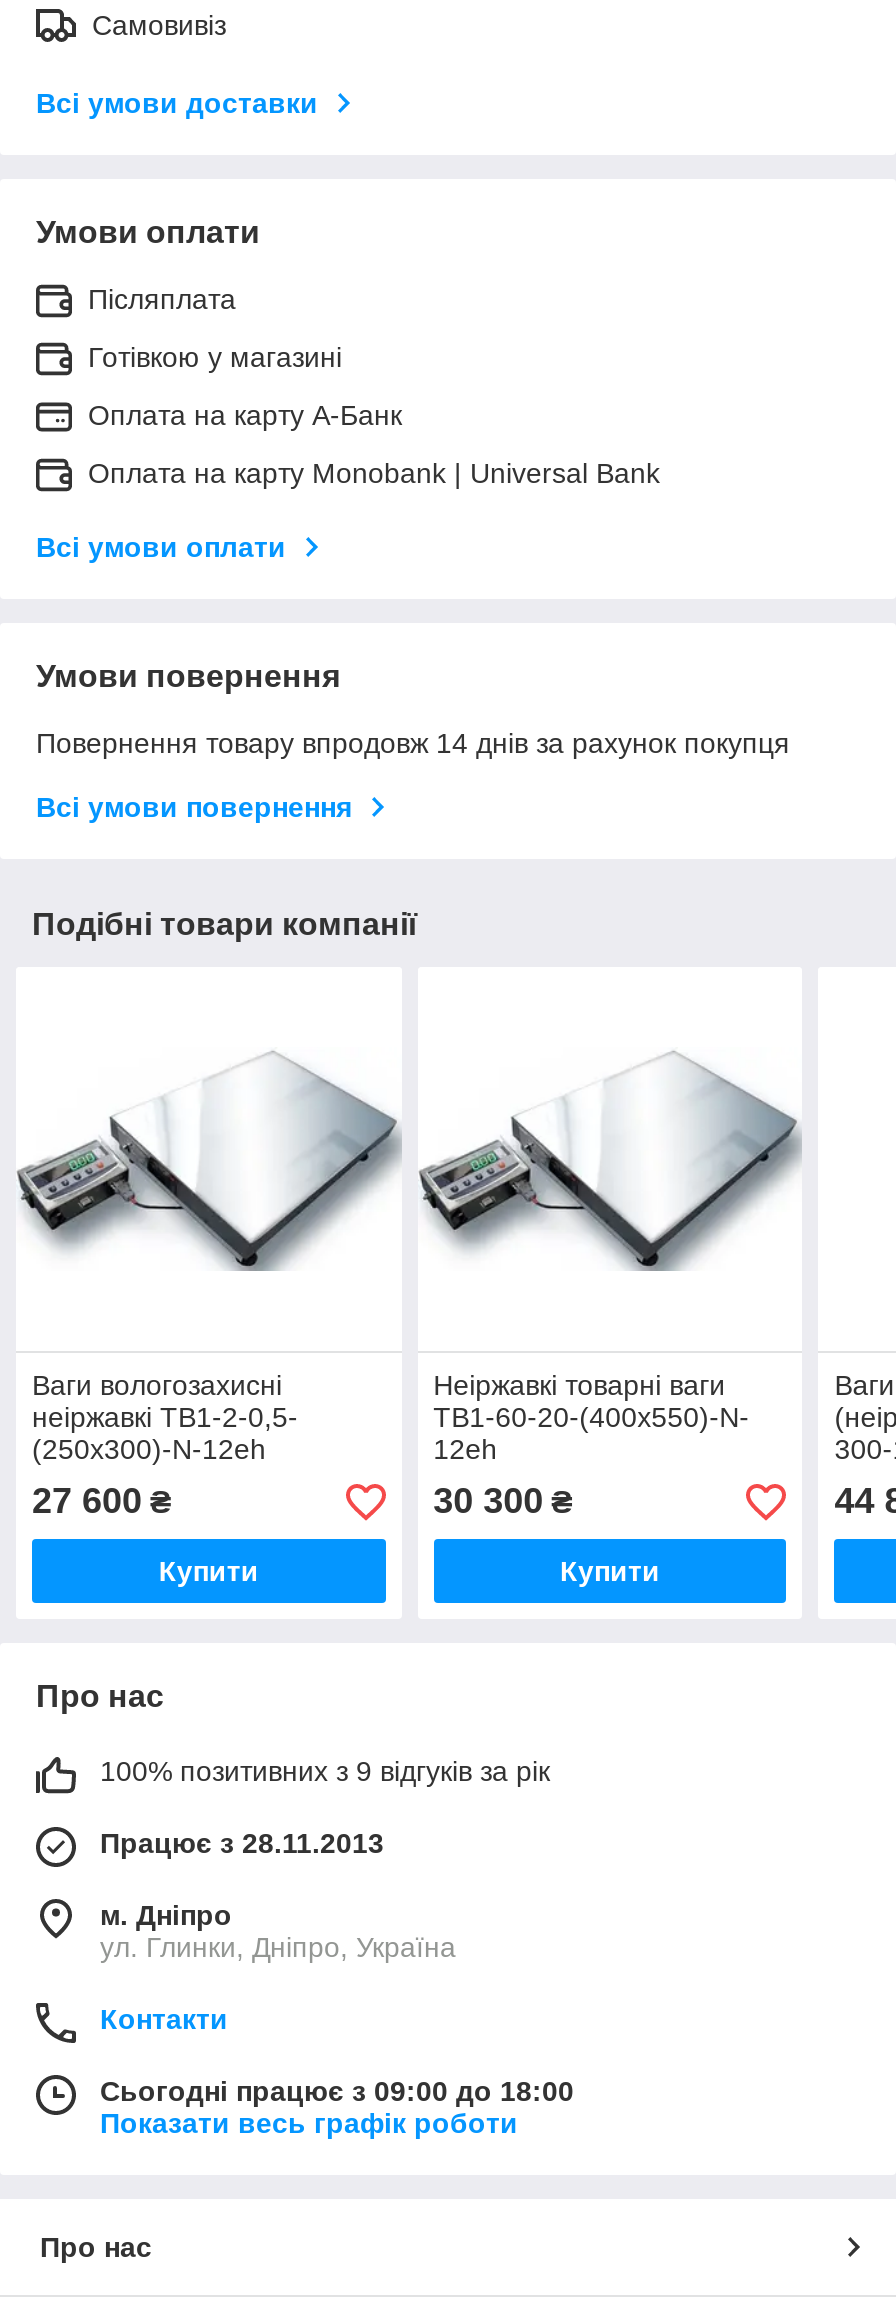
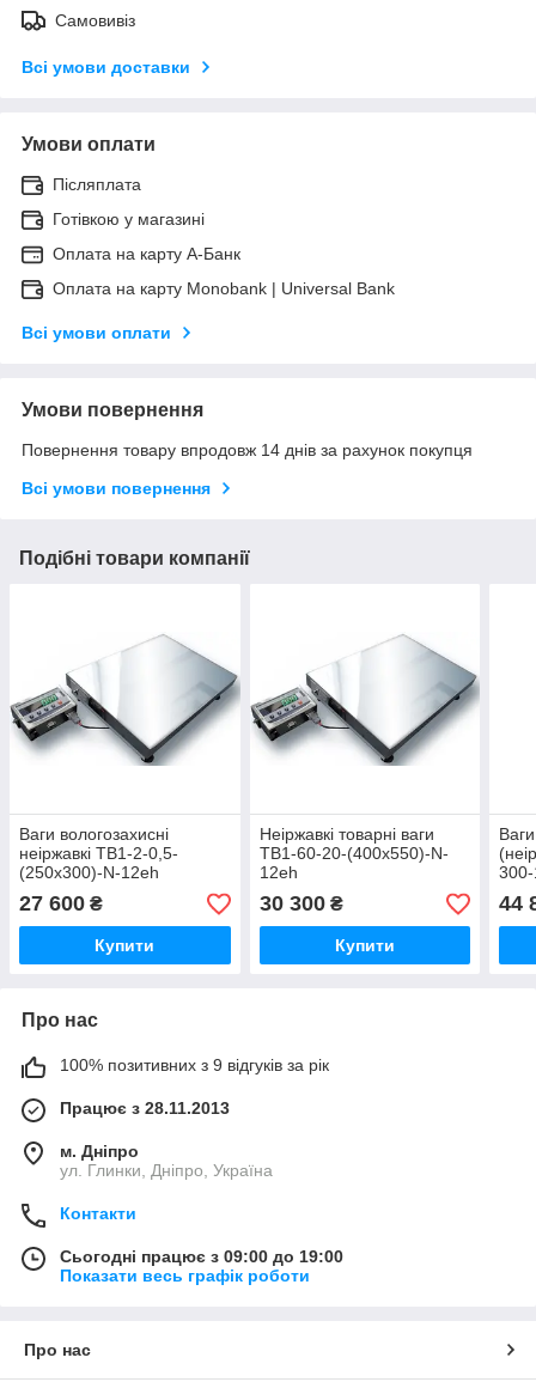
[100,2076,574,2108] Сьогодні працює з 09:00 до 18:00 -> [60,1247,343,1266] Сьогодні працює з 09:00 до 19:00

